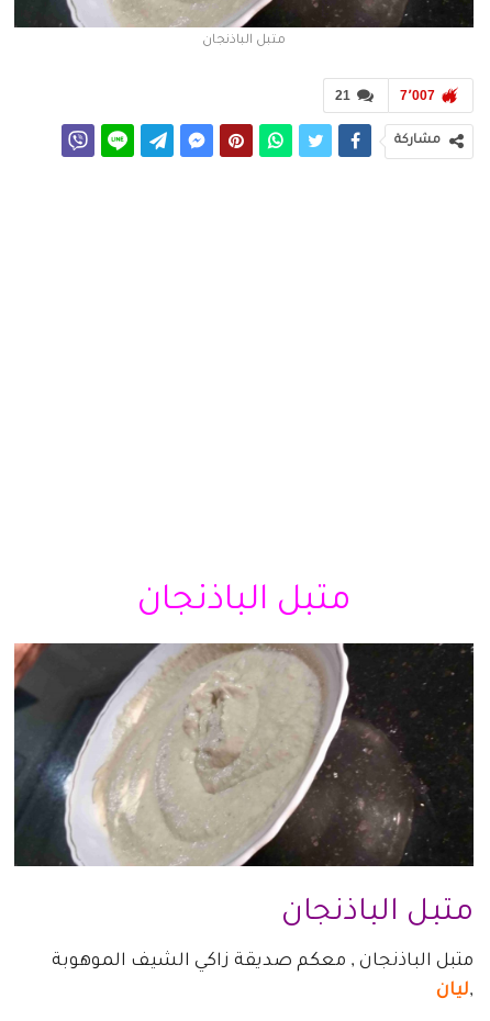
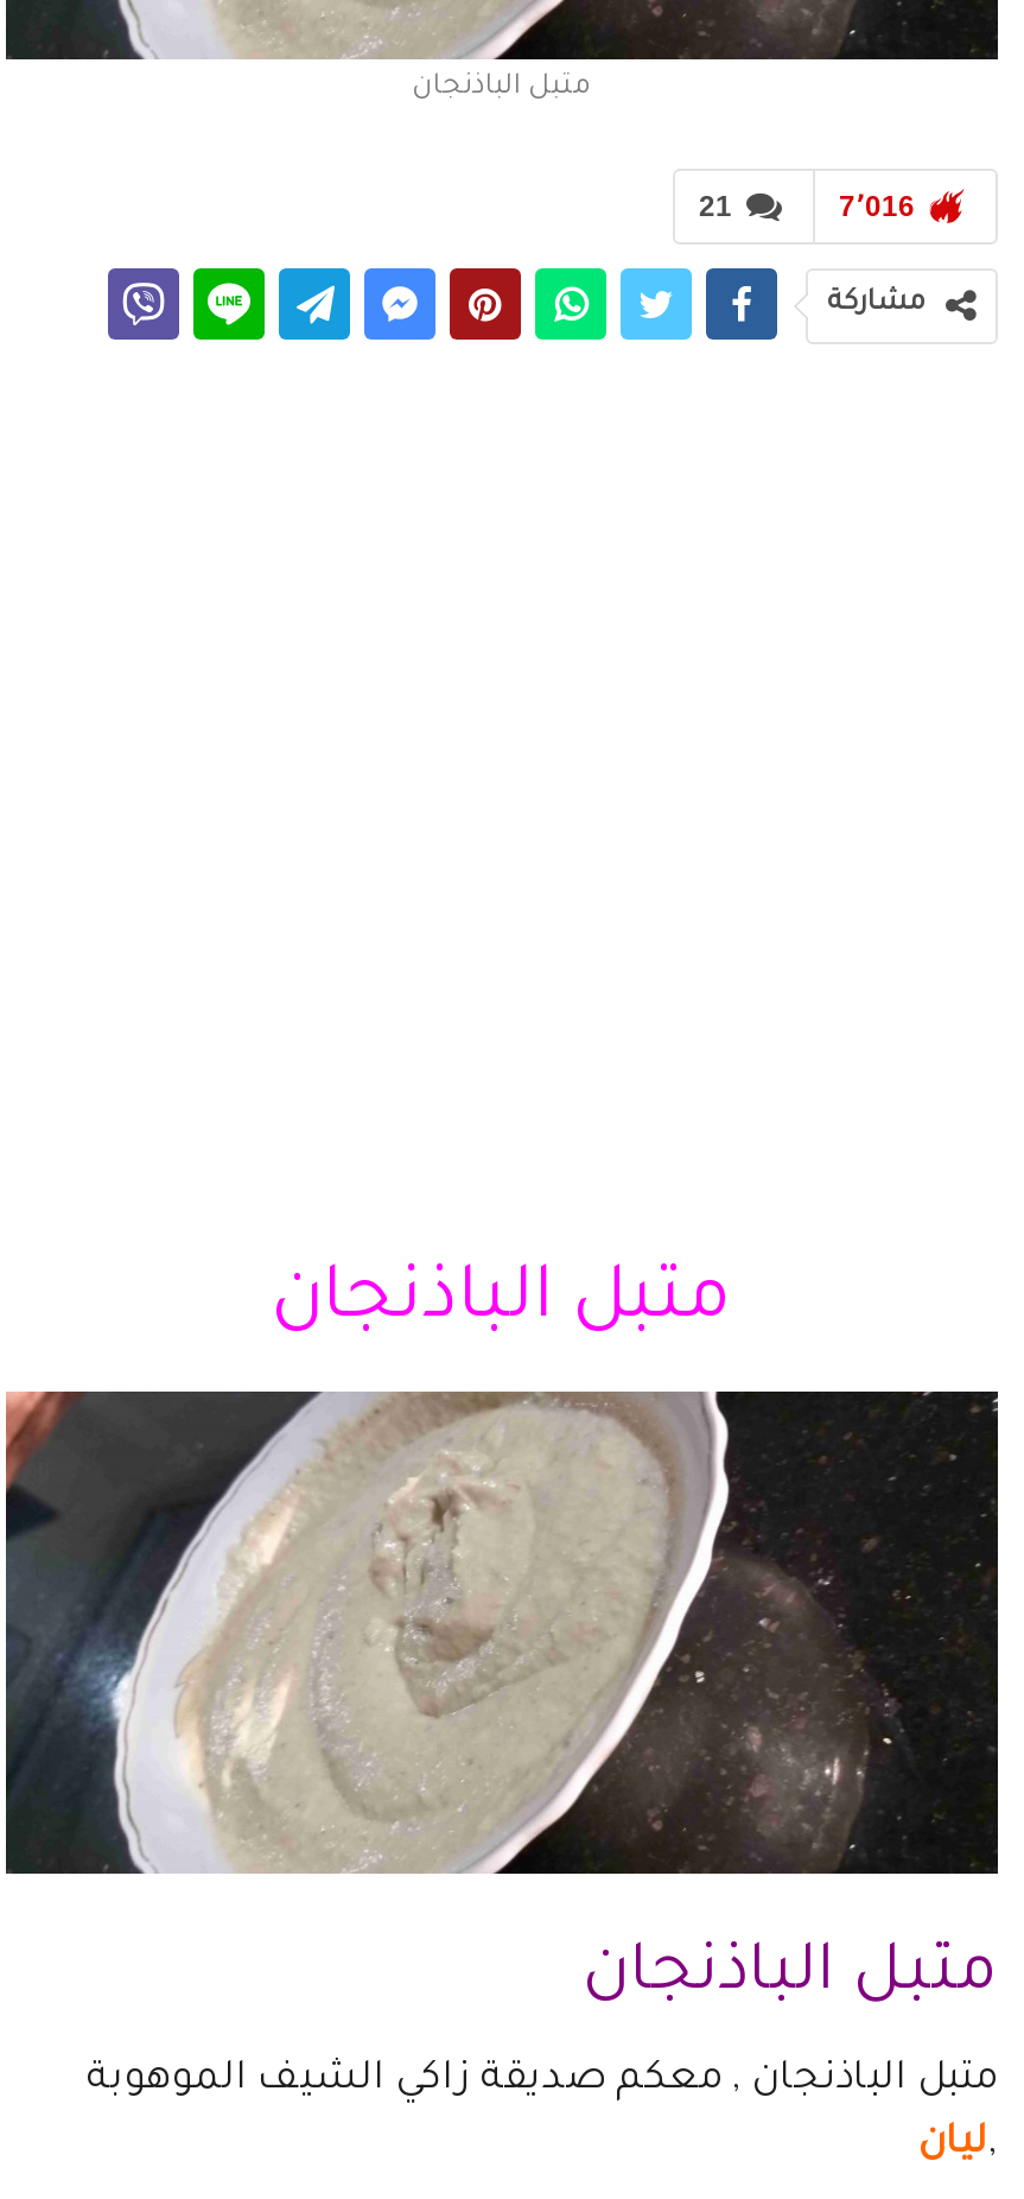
[400,88,435,103] 7٬007 -> [839,190,915,223] 7٬016

